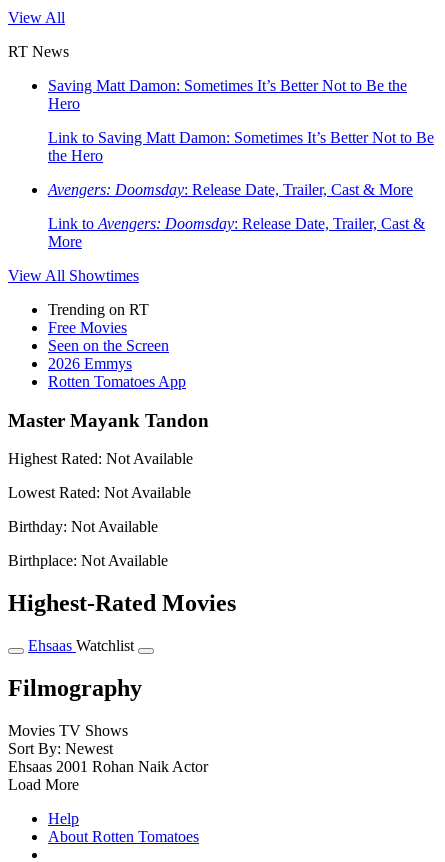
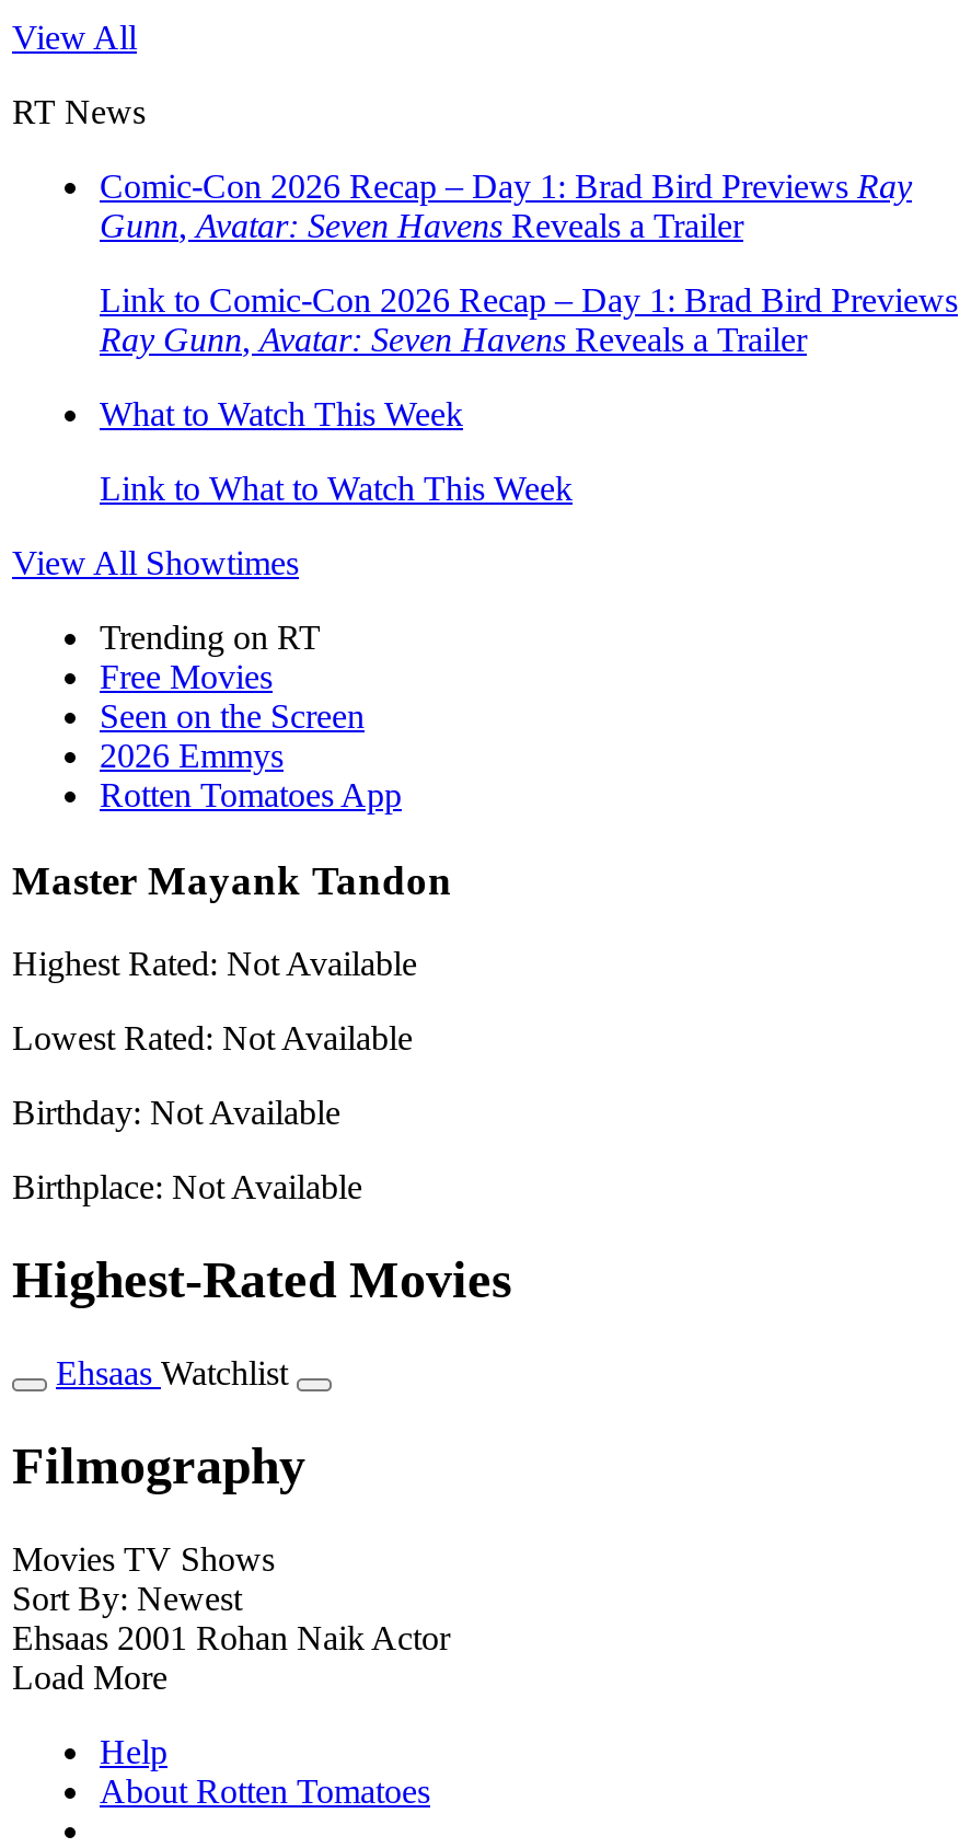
[48,77,407,112] Saving Matt Damon: Sometimes It’s Better Not to Be the | Hero -> [100,168,912,244] Comic-Con 2026 Recap – Day 1: Brad Bird Previews Ray | Gunn, Avatar: Seven Havens Reveals a Trailer
[48,129,434,164] Link to Saving Matt Damon: Sometimes It’s Better Not to Be | the Hero -> [100,281,958,358] Link to Comic-Con 2026 Recap – Day 1: Brad Bird Previews | Ray Gunn, Avatar: Seven Havens Reveals a Trailer
[48,181,413,198] Avengers: Doomsday: Release Date, Trailer, Cast & More -> [100,395,463,432] What to Watch This Week
[48,215,425,250] Link to Avengers: Doomsday: Release Date, Trailer, Cast & | More -> [100,470,573,507] Link to What to Watch This Week

